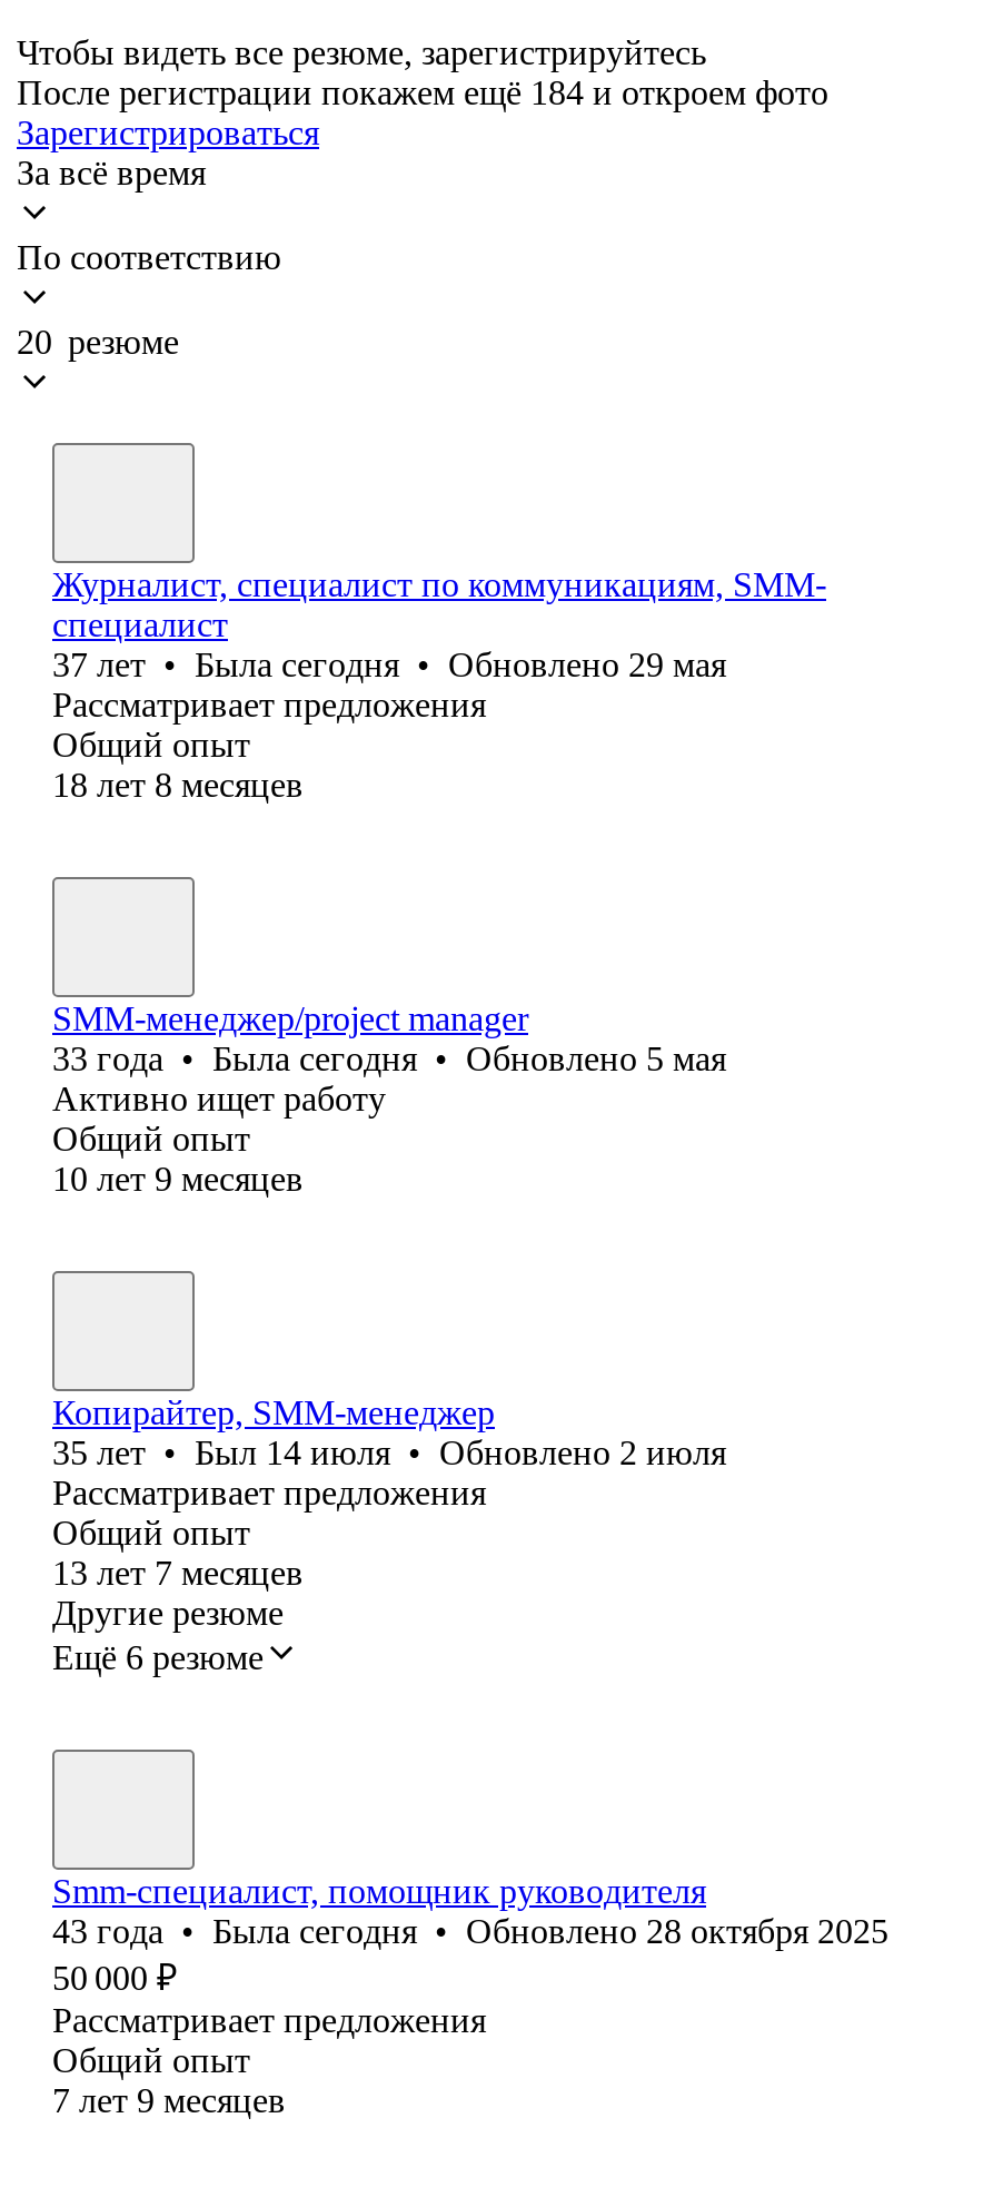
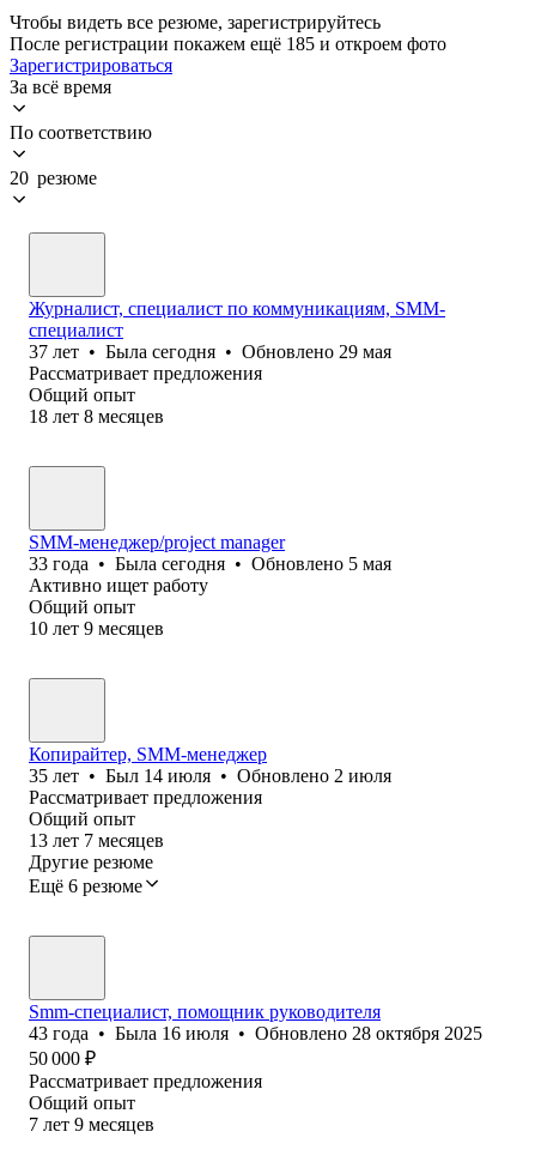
[17,73,828,111] После регистрации покажем ещё 184 и откроем фото -> [10,33,446,54] После регистрации покажем ещё 185 и откроем фото
[52,1912,888,1950] 43 года • Была сегодня • Обновлено 28 октября 2025 -> [29,1023,482,1043] 43 года • Была 16 июля • Обновлено 28 октября 2025

